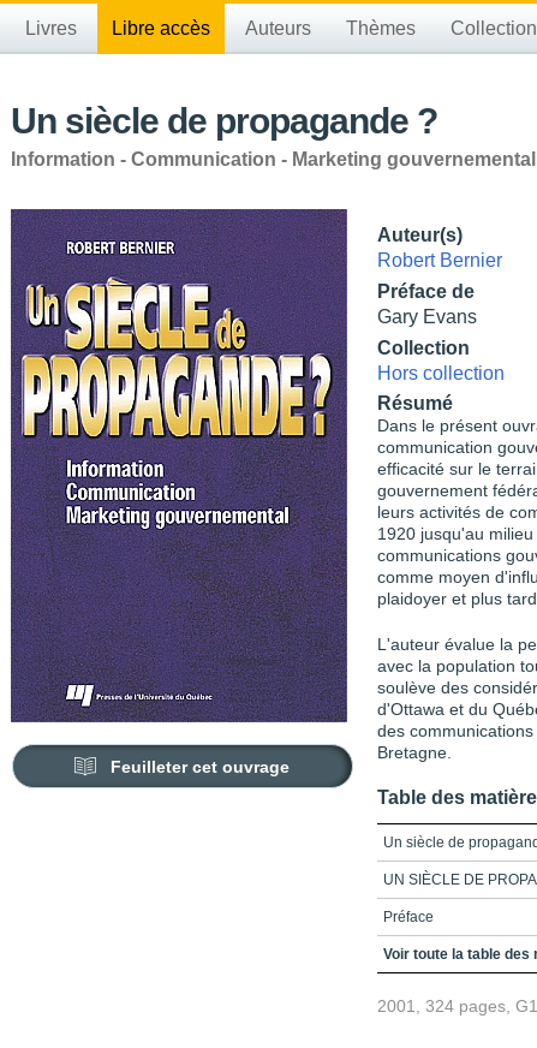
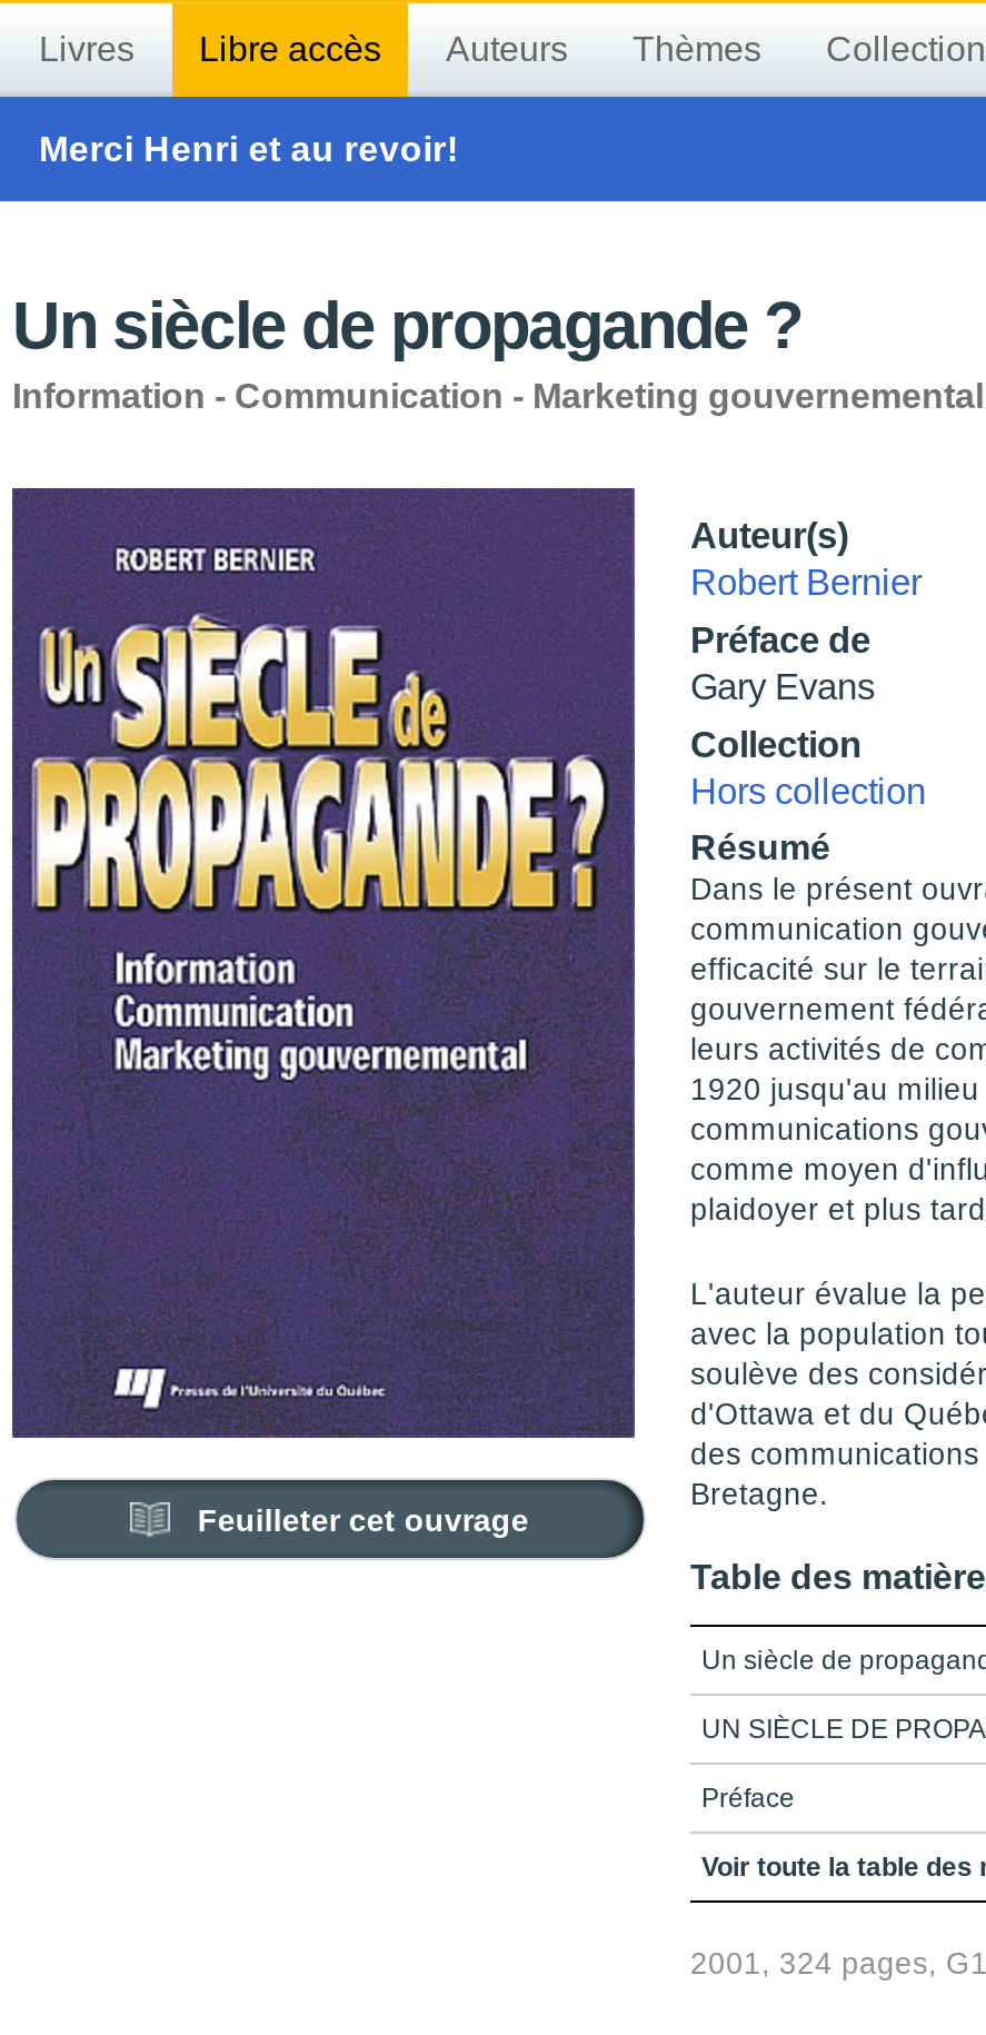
none -> [39,130,459,168] Merci Henri et au revoir!

